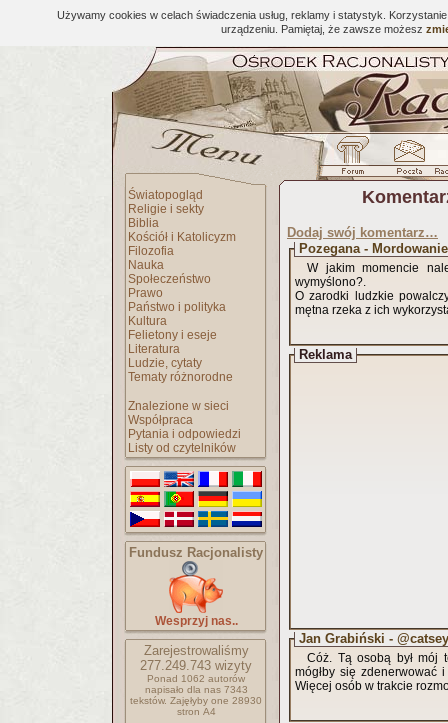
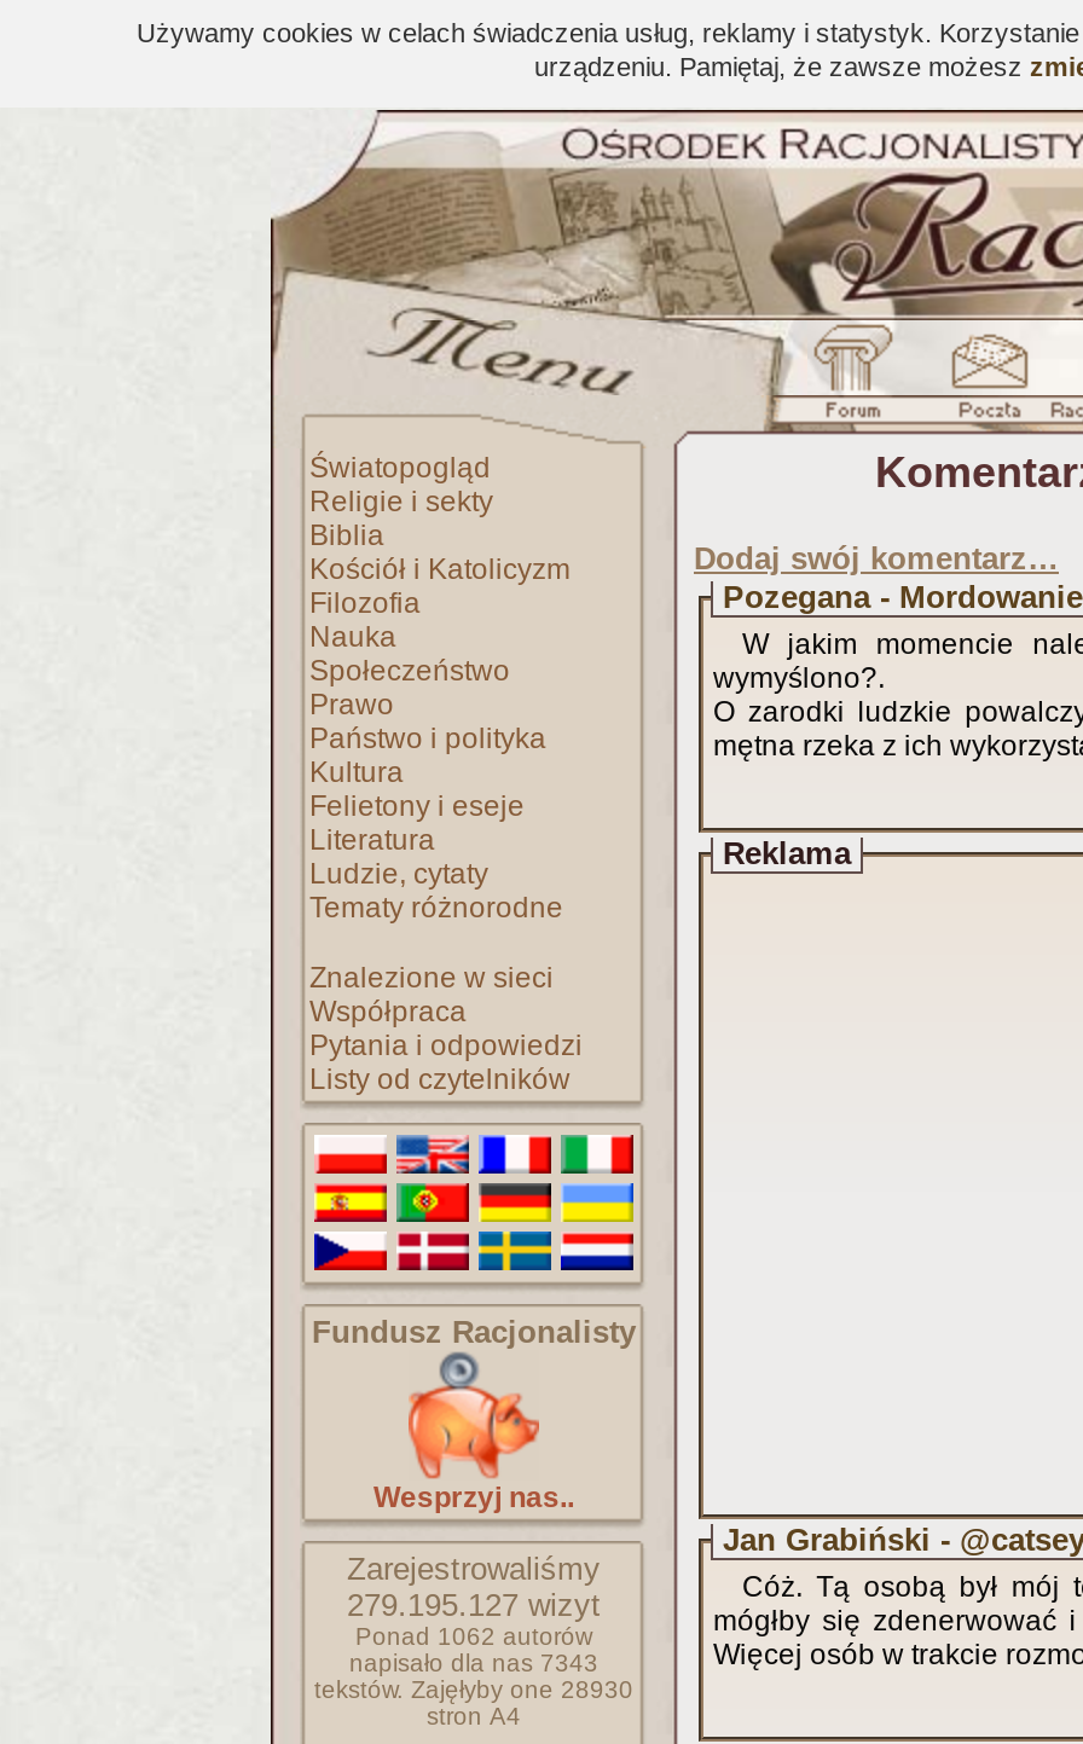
[140,658,252,673] 277.249.743 wizyty -> [347,1587,601,1623] 279.195.127 wizyt

